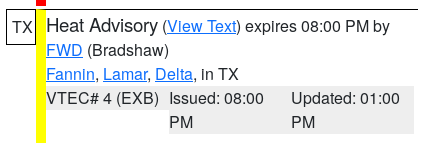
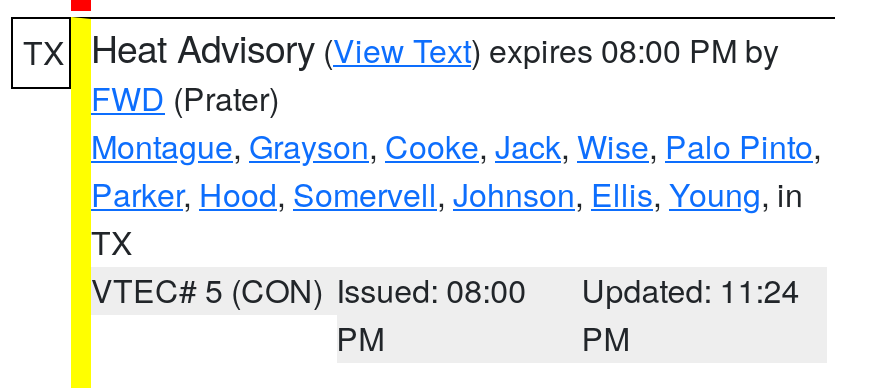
[46,38,264,109] FWD (Bradshaw) | Fannin, Lamar, Delta, in TX | VTEC# 4 (EXB) Issued: 08:00 -> [91,75,821,313] FWD (Prater) | Montague, Grayson, Cooke, Jack, Wise, Palo Pinto, | Parker, Hood, Somervell, Johnson, Ellis, Young, in | TX | VTEC# 5 (CON) Issued: 08:00
[291,86,400,109] Updated: 01:00 -> [581,267,799,313] Updated: 11:24

